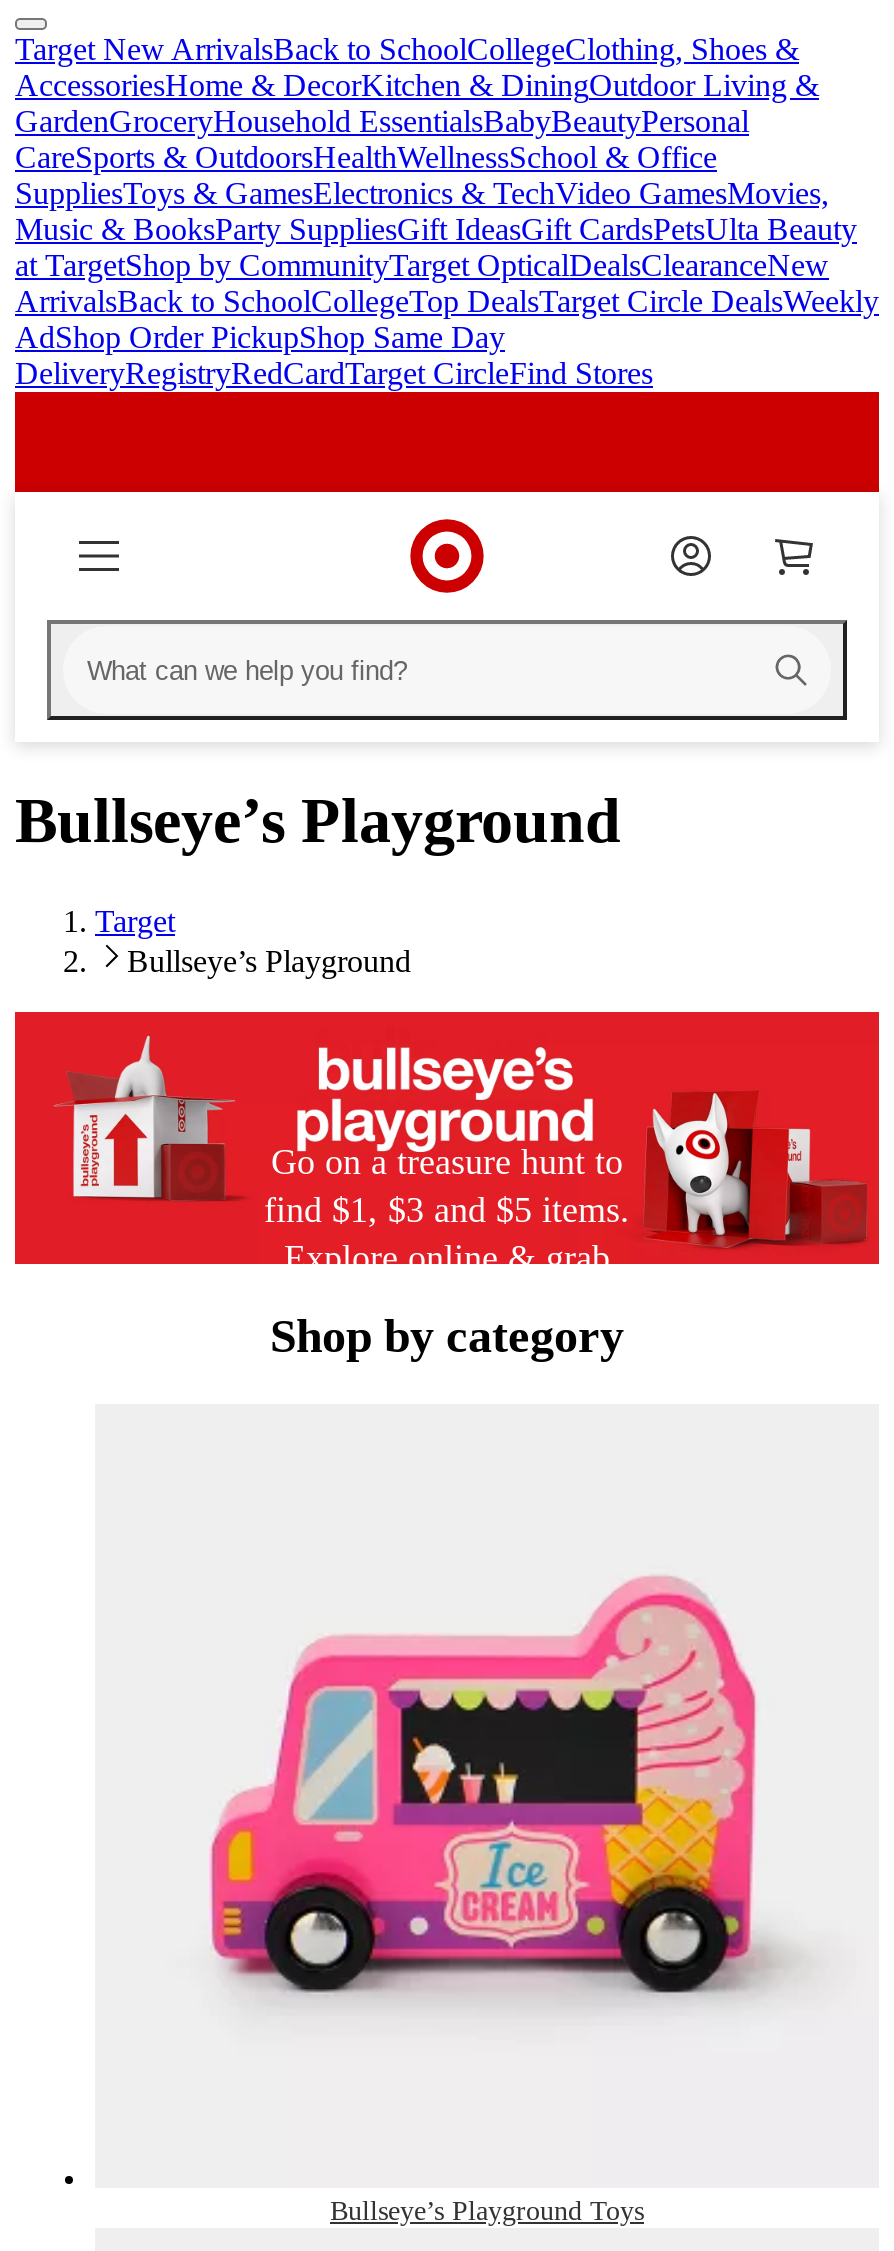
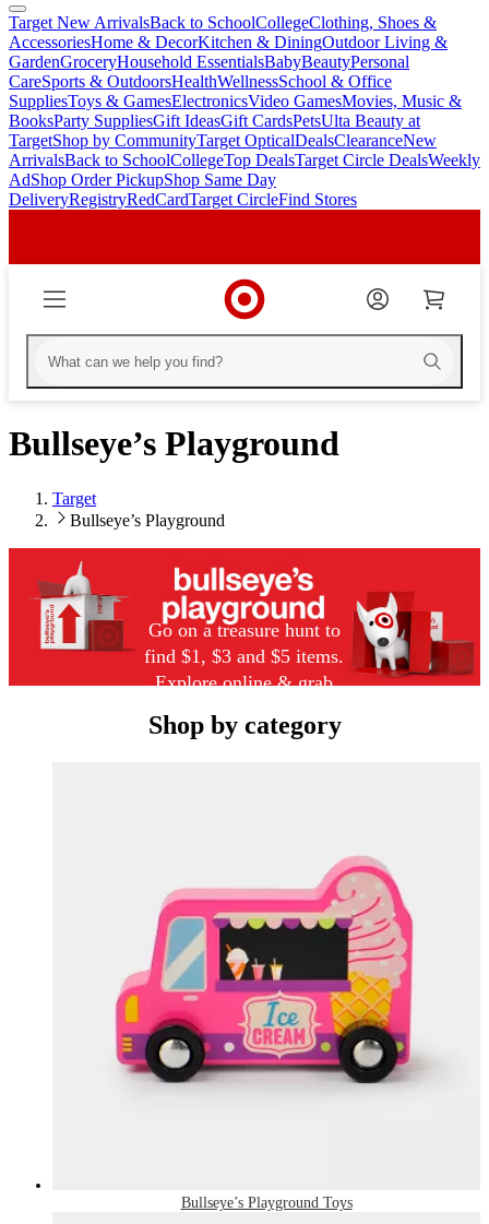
[15,176,857,282] SuppliesToys & GamesElectronics & TechVideo GamesMovies, | Music & BooksParty SuppliesGift IdeasGift CardsPetsUlta Beauty | at TargetShop by CommunityTarget OpticalDealsClearanceNew -> [9,92,462,150] SuppliesToys & GamesElectronicsVideo GamesMovies, Music & | BooksParty SuppliesGift IdeasGift CardsPetsUlta Beauty at | TargetShop by CommunityTarget OpticalDealsClearanceNew

